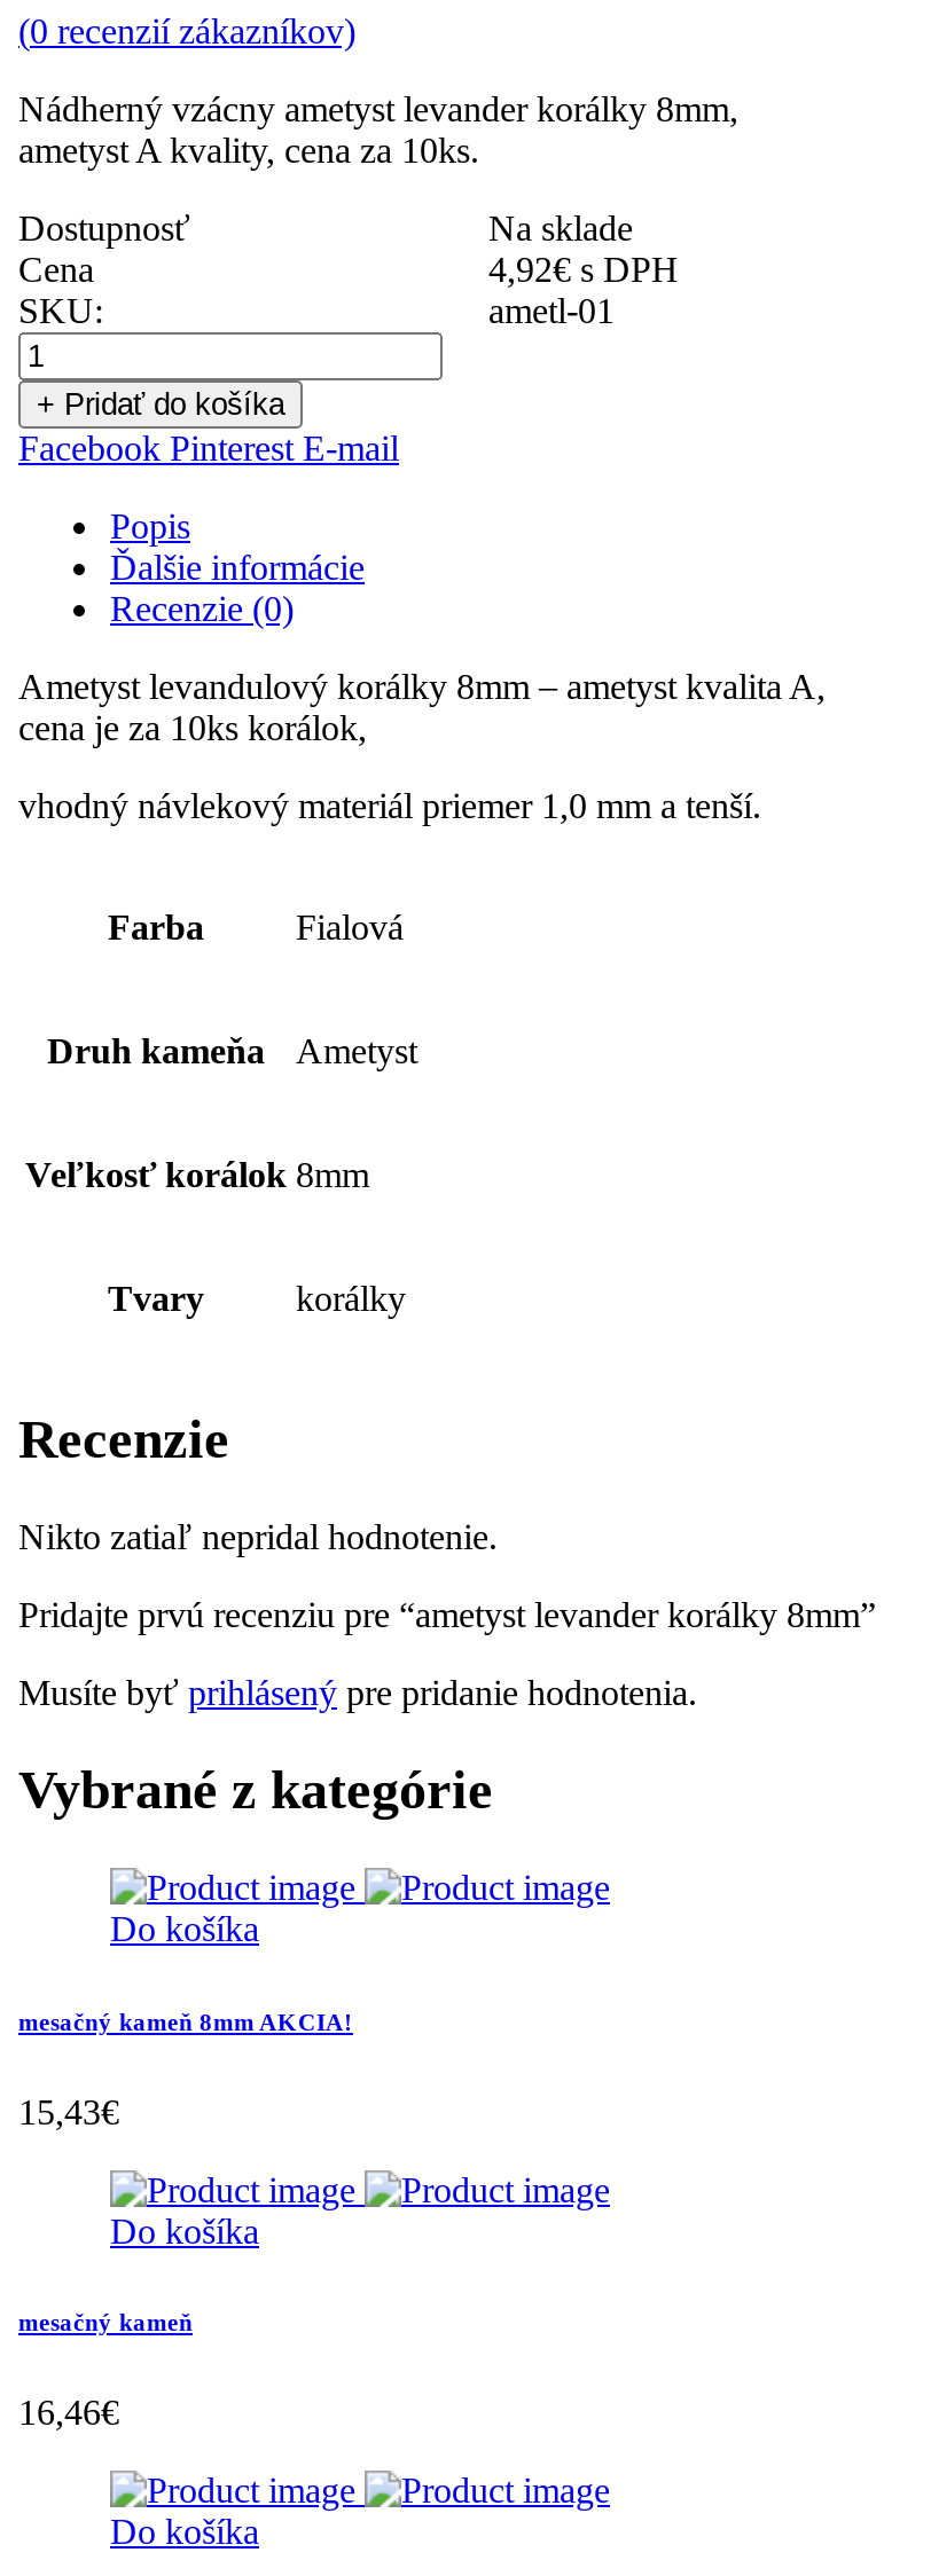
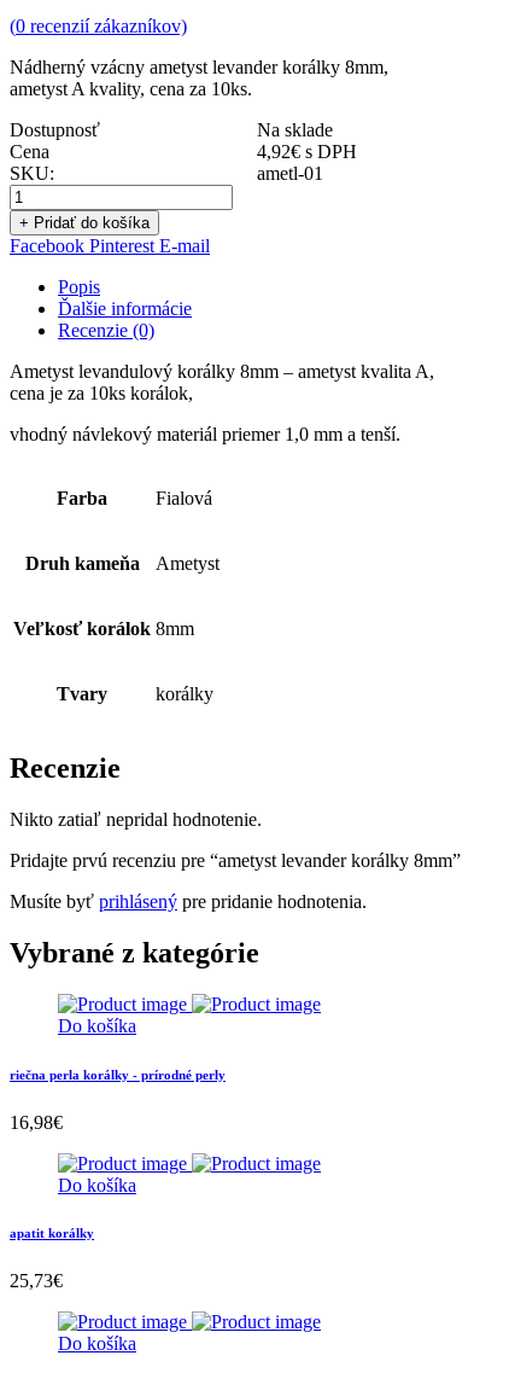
[18,2006,353,2034] mesačný kameň 8mm AKCIA! -> [10,1067,226,1081] riečna perla korálky - prírodné perly
[18,2091,119,2130] 15,43€ -> [10,1112,63,1132] 16,98€
[18,2309,193,2337] mesačný kameň -> [10,1226,94,1241] apatit korálky
[18,2394,119,2433] 16,46€ -> [10,1271,63,1291] 25,73€

